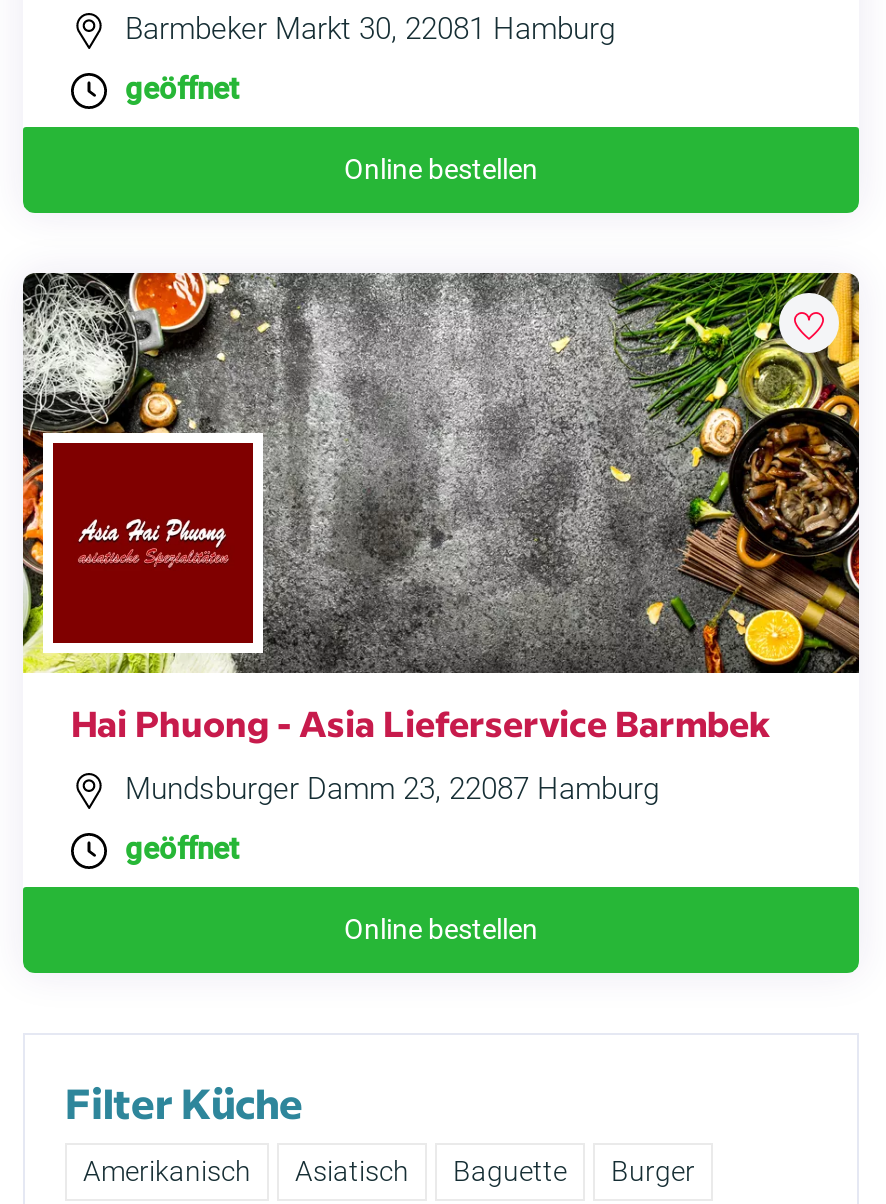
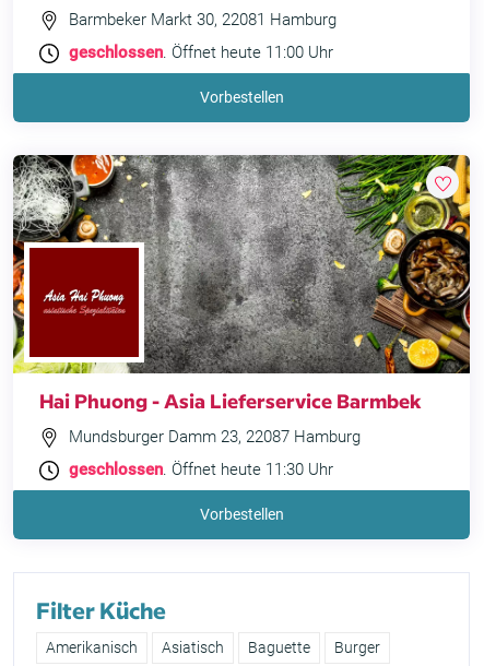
[125,71,239,107] geöffnet -> [69,43,333,62] geschlossen. Öffnet heute 11:00 Uhr
[344,153,538,185] Online bestellen -> [199,89,284,106] Vorbestellen
[125,831,239,867] geöffnet -> [69,460,333,480] geschlossen. Öffnet heute 11:30 Uhr
[344,913,538,945] Online bestellen -> [199,506,284,523] Vorbestellen

